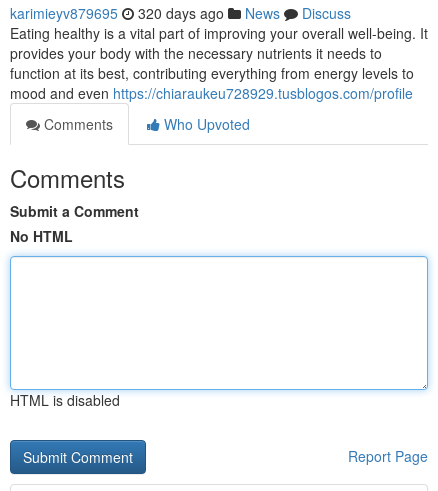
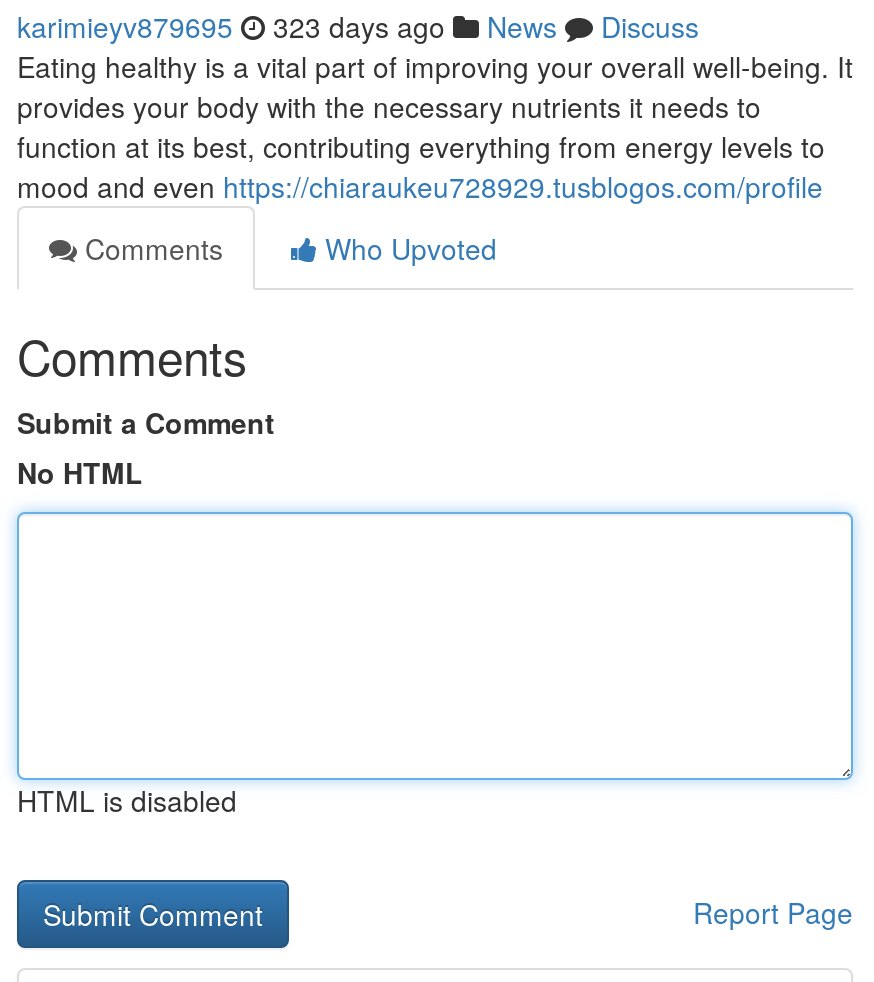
[10,3,351,23] karimieyv879695 320 days ago News Discuss -> [17,6,699,46] karimieyv879695 323 days ago News Discuss

